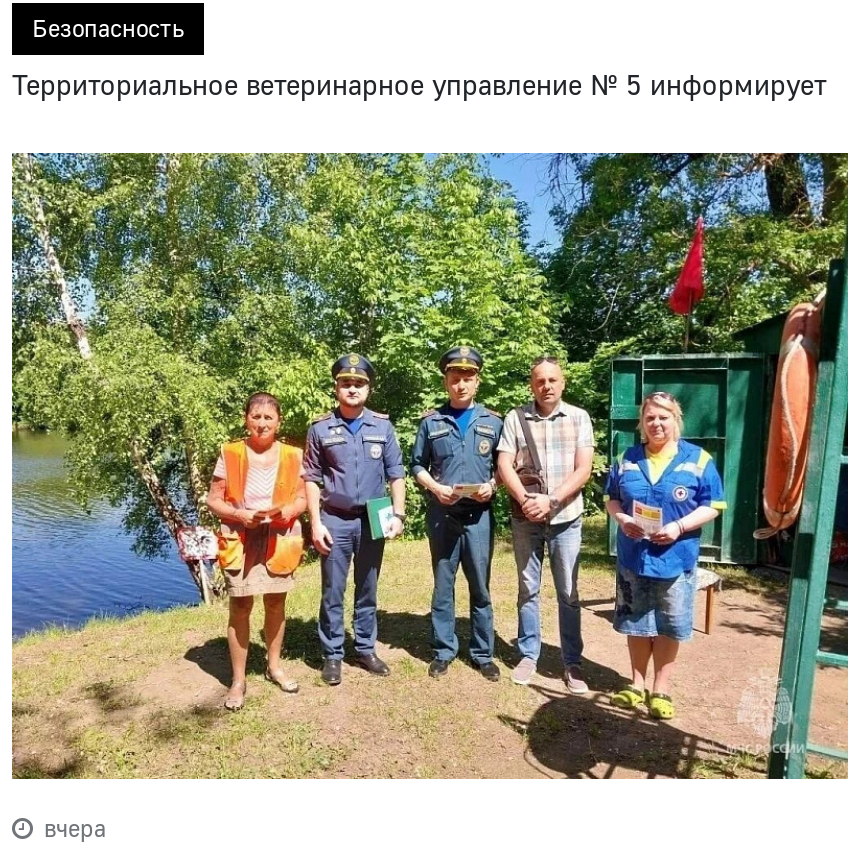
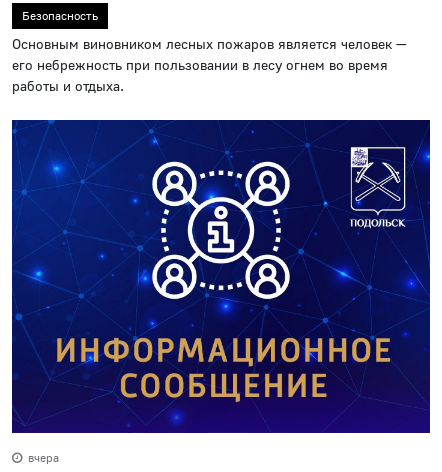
[12,66,826,100] Территориальное ветеринарное управление № 5 информирует -> [12,35,407,94] Основным виновником лесных пожаров является человек — | его небрежность при пользовании в лесу огнем во время | работы и отдыха.
[10,153,850,781] [image] -> [11,119,431,434] [image]

